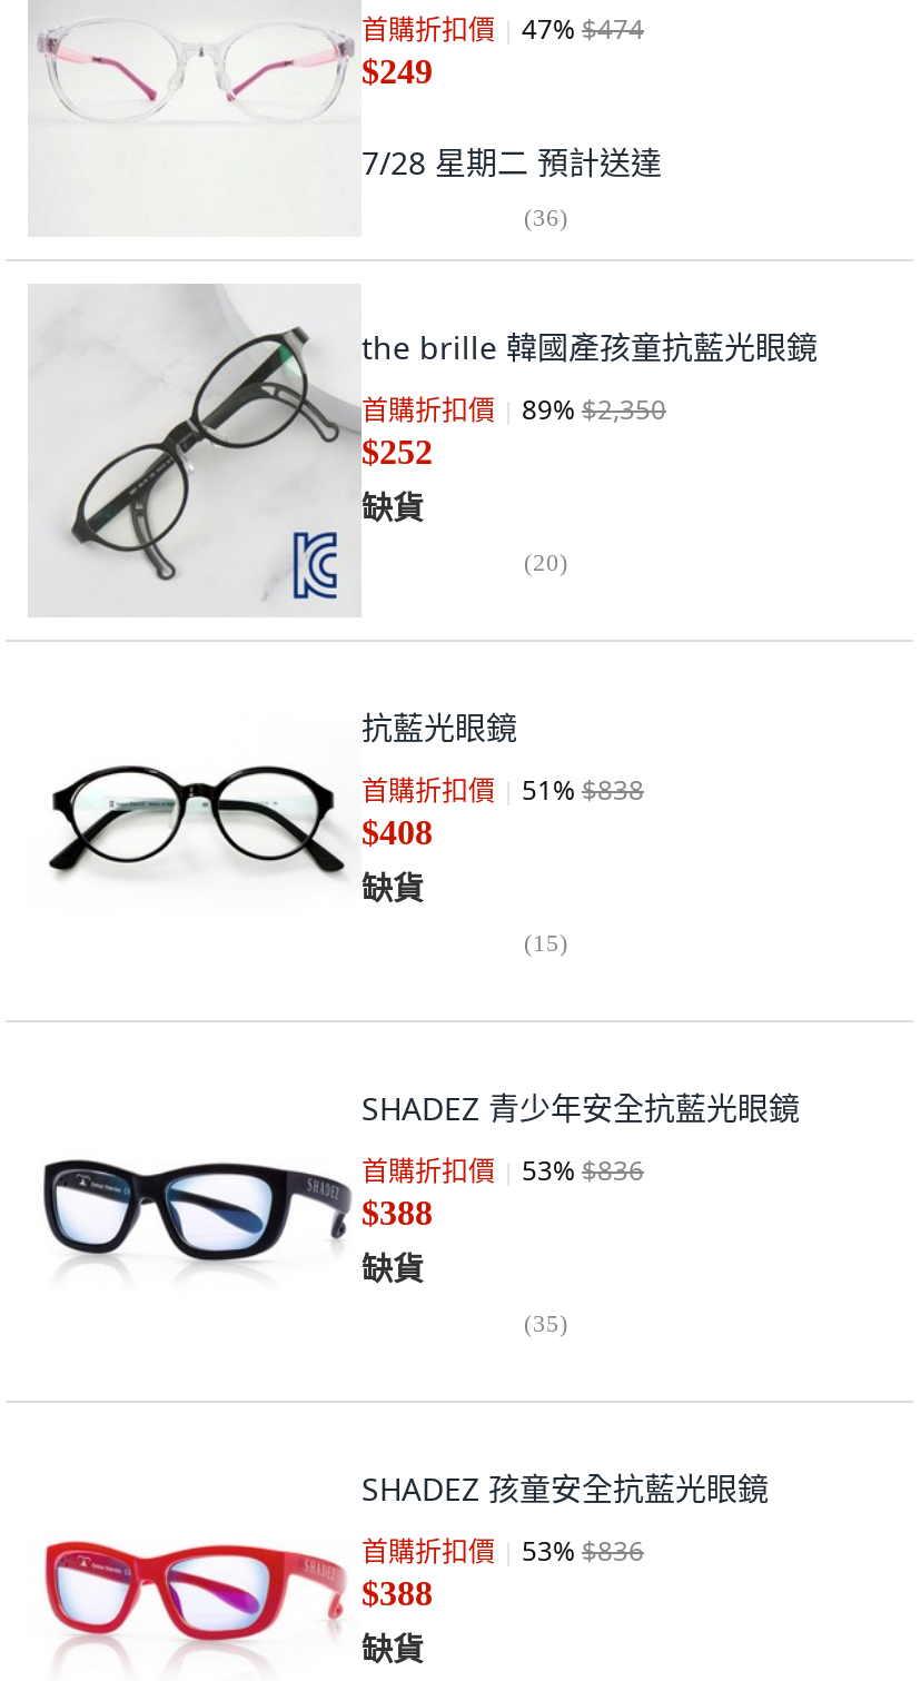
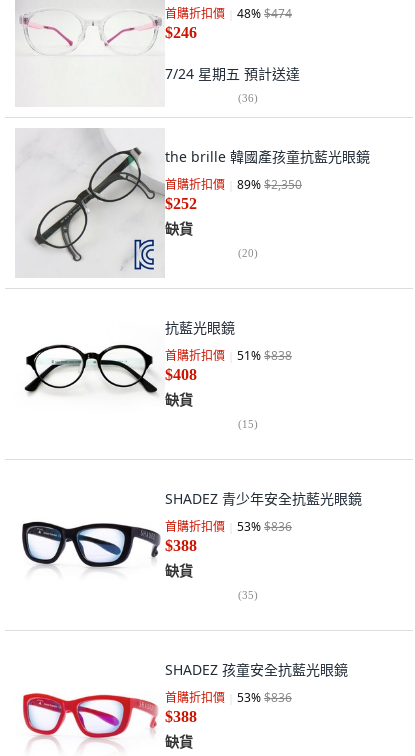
[362,10,644,48] 首購折扣價 47% $474 -> [165,5,292,22] 首購折扣價 48% $474
[362,52,433,90] $249 -> [165,24,197,41] $246
[362,141,662,184] 7/28 星期二預計送達 -> [165,64,300,83] 7/24 星期五預計送達

